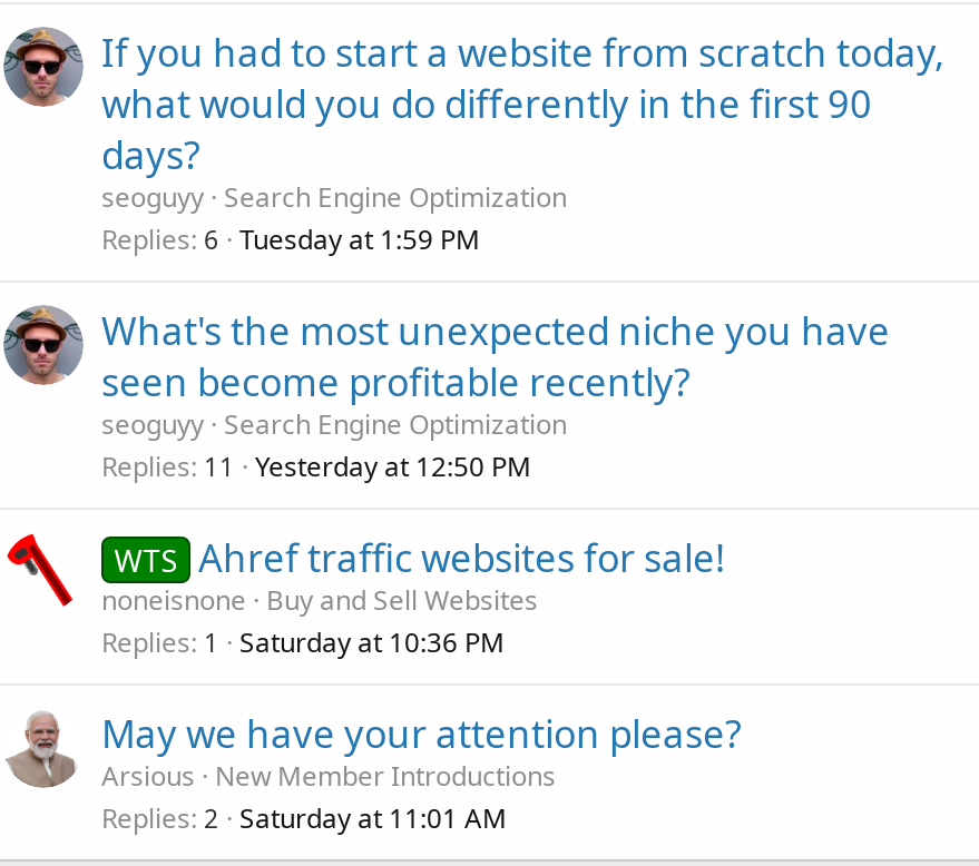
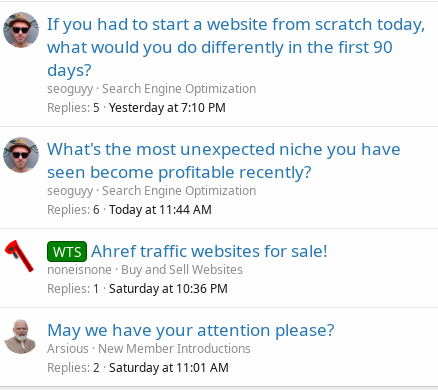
[101,219,480,257] Replies 6 Tuesday at 1:59 PM -> [47,98,226,115] Replies 5 Yesterday at 7:10 PM
[101,446,531,484] Replies 11 Yesterday at 12:50 PM -> [47,200,212,217] Replies 6 Today at 11:44 AM

